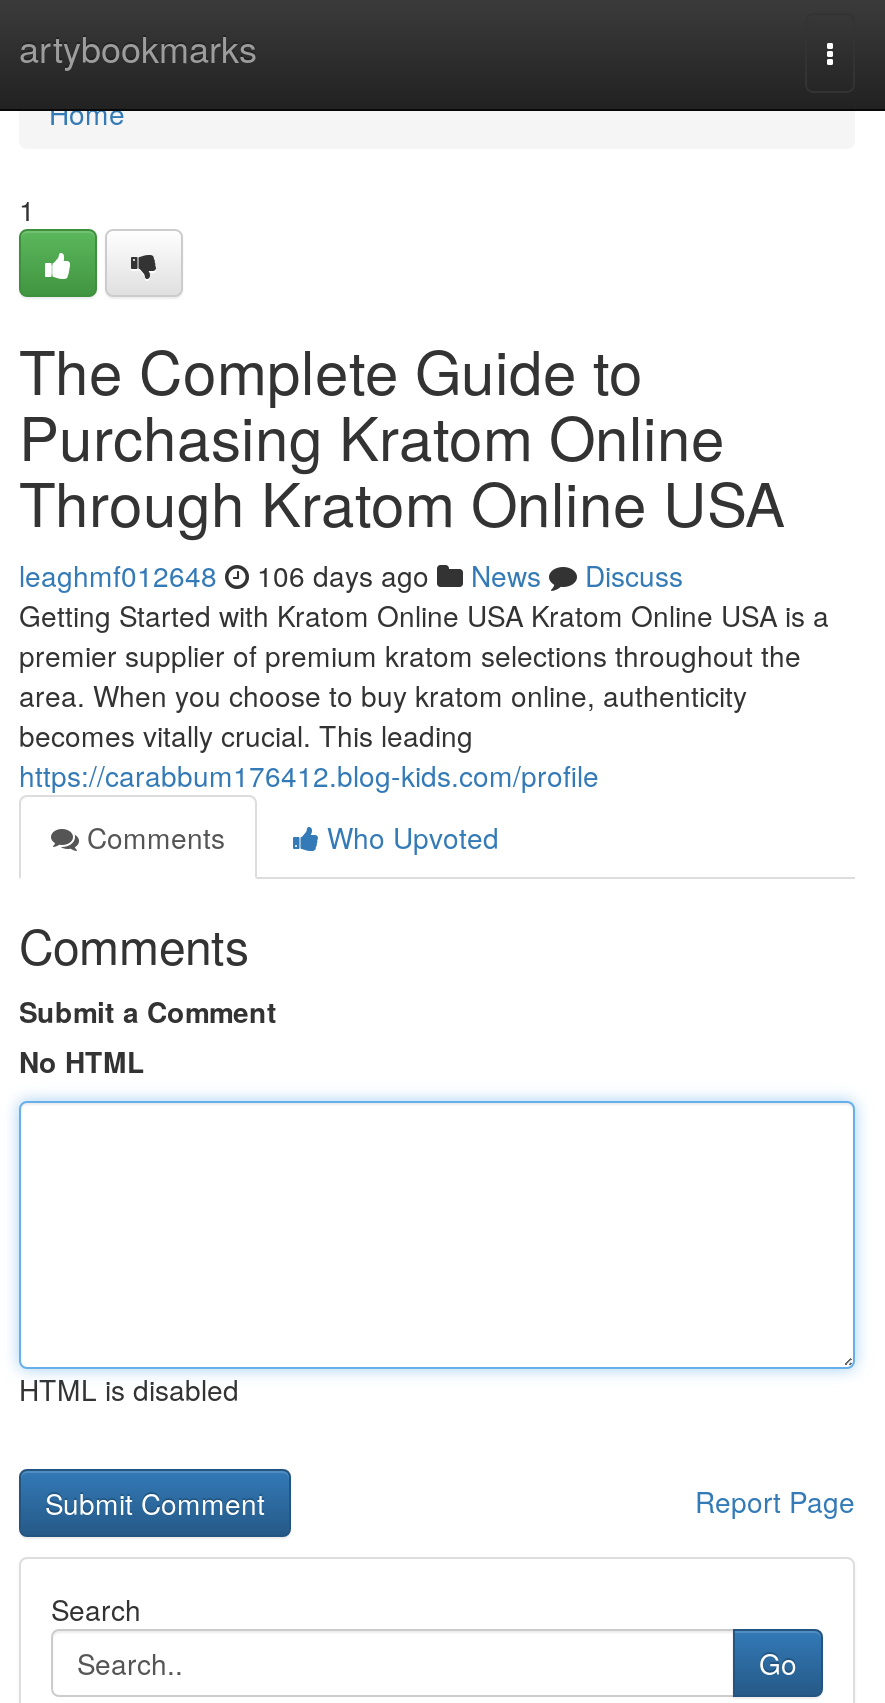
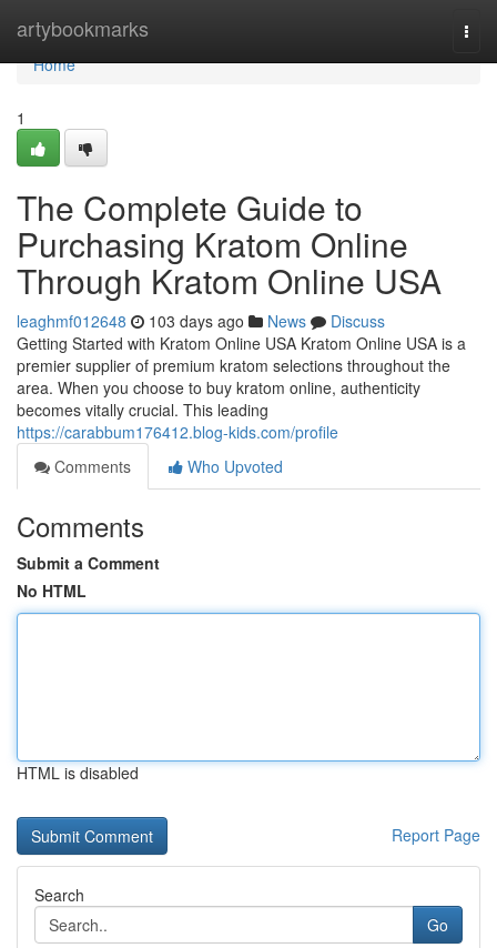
[19,555,683,595] leaghmf012648 106 days ago News Discuss -> [17,310,385,332] leaghmf012648 103 days ago News Discuss

